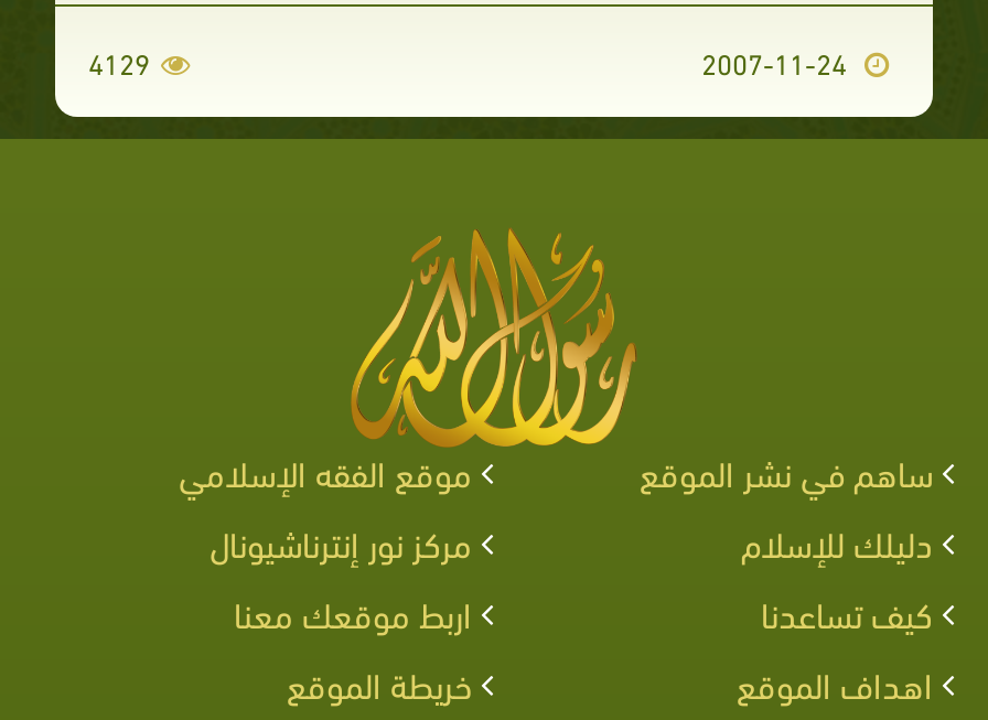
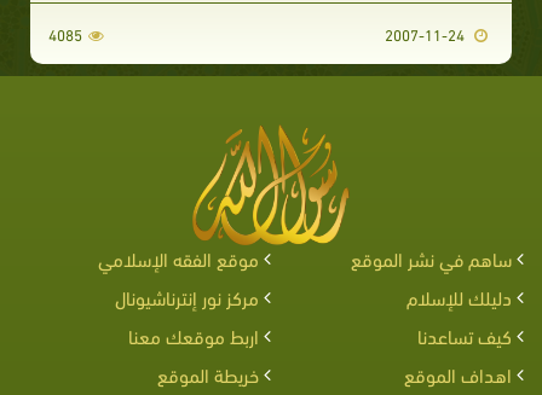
[88,40,150,84] 4129 -> [48,22,82,46] 4085

